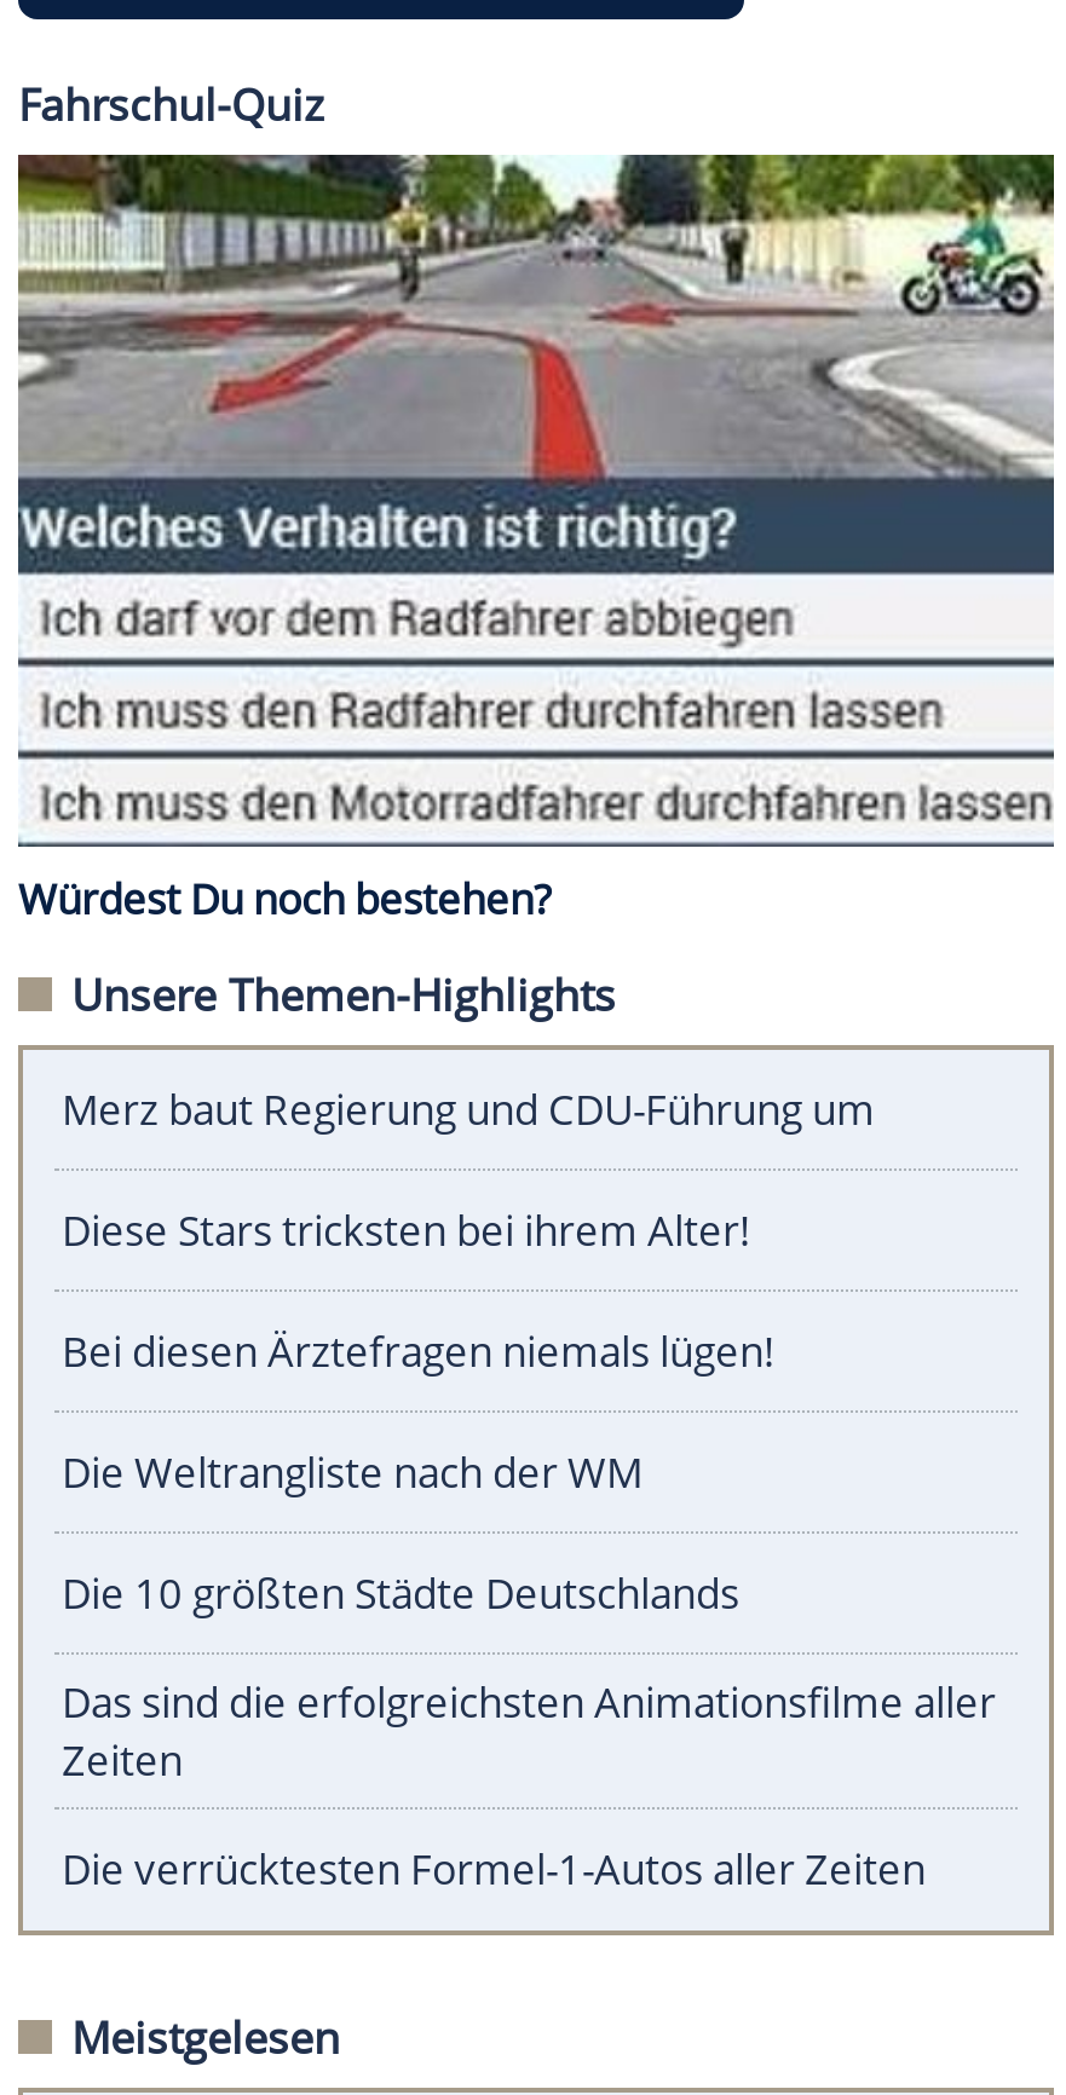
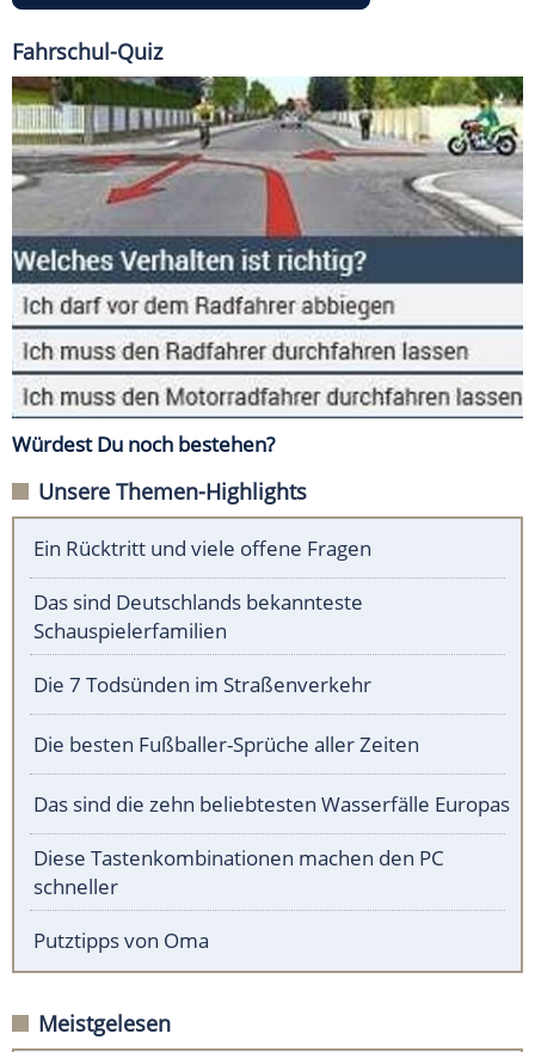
[62,1081,875,1136] Merz baut Regierung und CDU-Führung um -> [33,534,371,562] Ein Rücktritt und viele offene Fragen
[62,1202,751,1257] Diese Stars tricksten bei ihrem Alter! -> [33,588,363,644] Das sind Deutschlands bekannteste | Schauspielerfamilien
[62,1323,776,1378] Bei diesen Ärztefragen niemals lügen! -> [33,670,371,698] Die 7 Todsünden im Straßenverkehr
[62,1444,643,1499] Die Weltrangliste nach der WM -> [33,730,419,758] Die besten Fußballer-Sprüche aller Zeiten
[62,1564,739,1620] Die 10 größten Städte Deutschlands -> [33,790,510,817] Das sind die zehn beliebtesten Wasserfälle Europas
[62,1673,996,1787] Das sind die erfolgreichsten Animationsfilme aller | Zeiten -> [33,844,444,900] Diese Tastenkombinationen machen den PC | schneller
[62,1840,926,1896] Die verrücktesten Formel-1-Autos aller Zeiten -> [33,926,209,954] Putztipps von Oma

